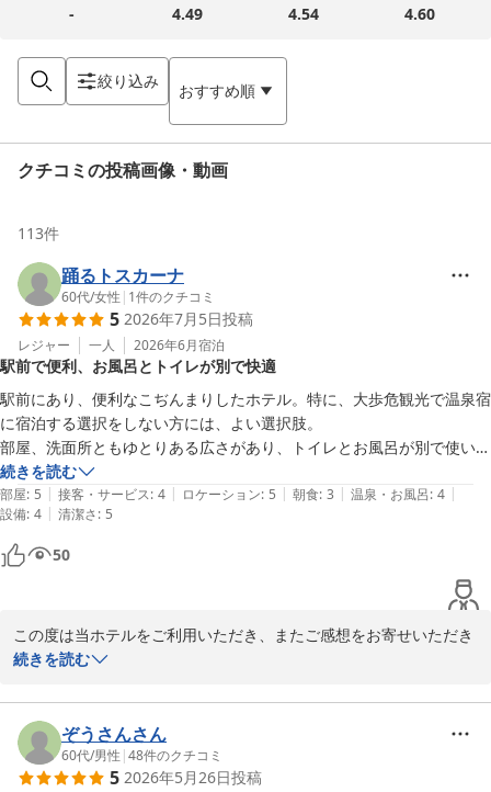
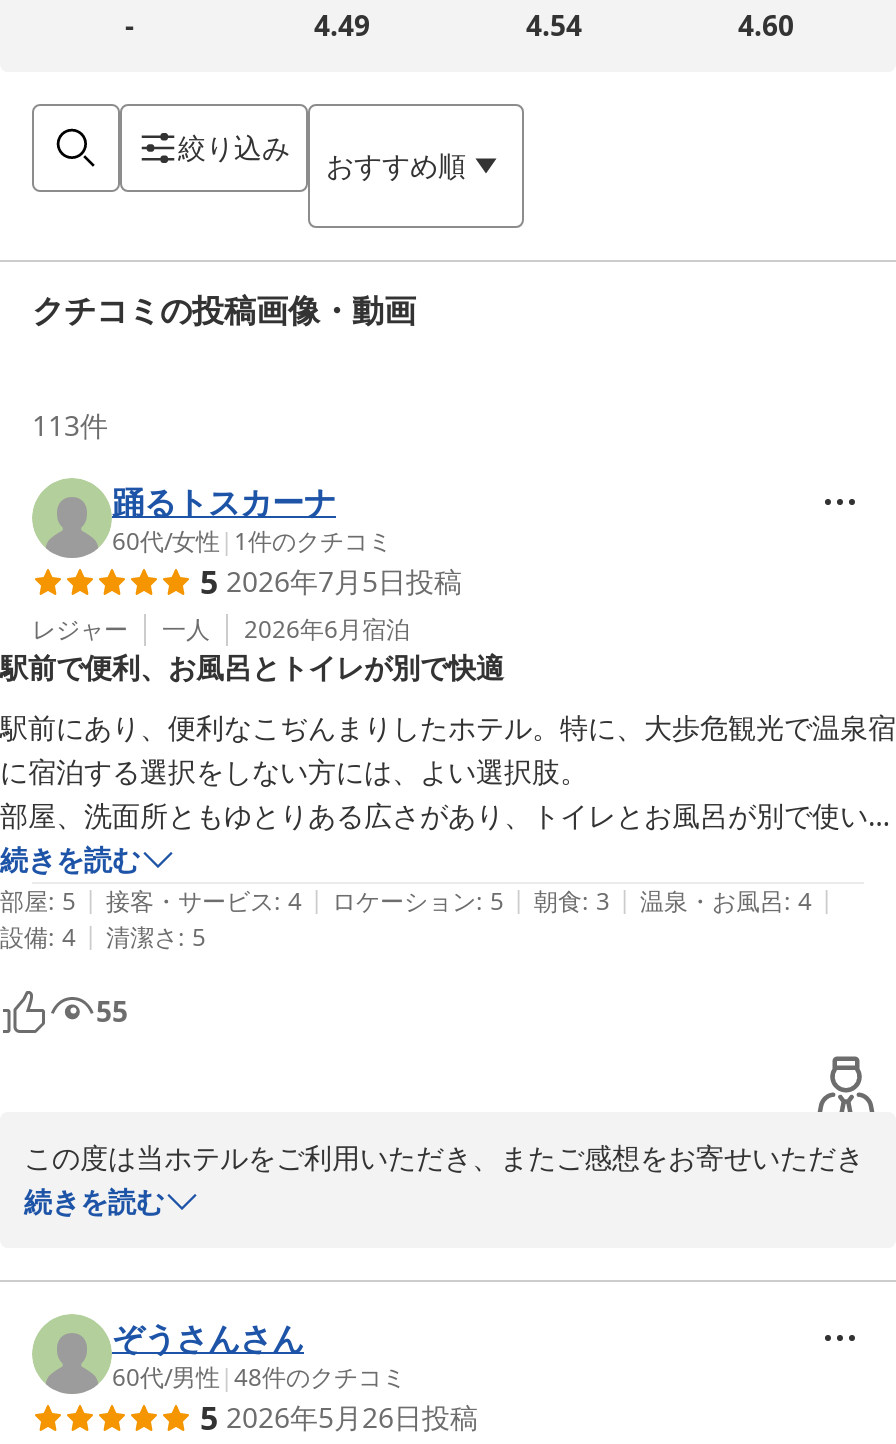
[53,544,70,565] 50 -> [96,992,128,1030] 55

